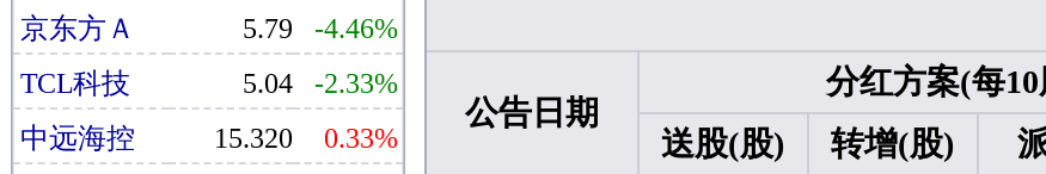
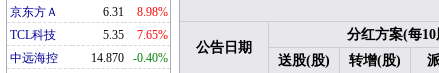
[243,12,293,45] 5.79 -> [103,5,124,19] 6.31
[314,12,398,45] -4.46% -> [137,5,168,19] 8.98%
[243,67,293,100] 5.04 -> [103,28,124,42] 5.35
[314,67,398,100] -2.33% -> [137,28,168,42] 7.65%
[214,122,293,155] 15.320 -> [91,51,124,65] 14.870
[324,122,398,155] 0.33% -> [133,51,168,65] -0.40%

